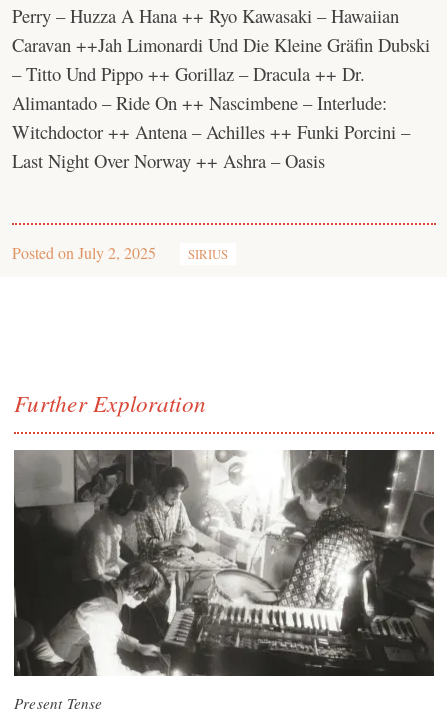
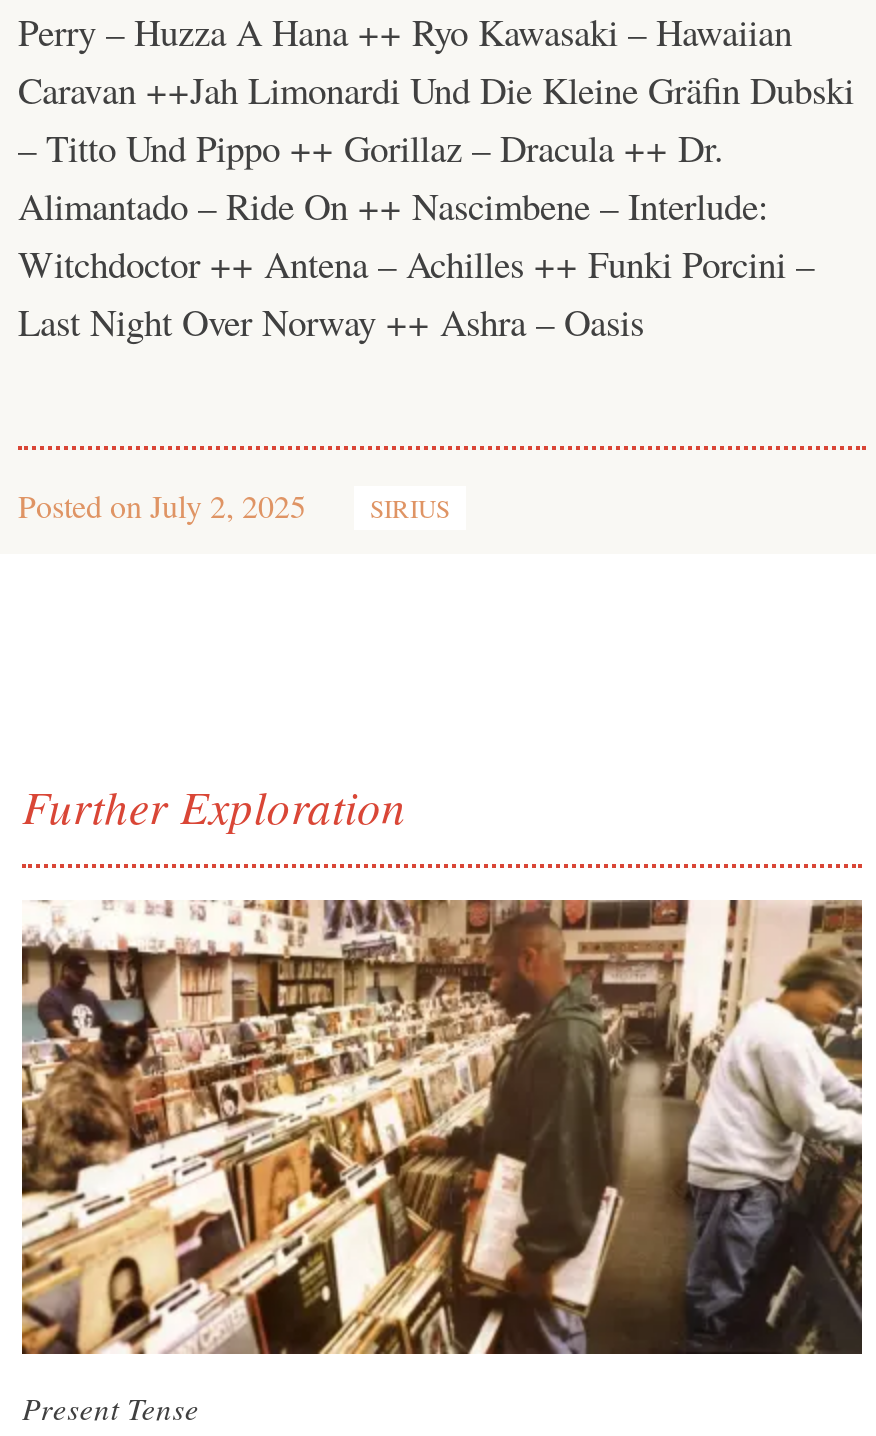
[13,449,435,677] [image] -> [20,898,864,1356] [image]

